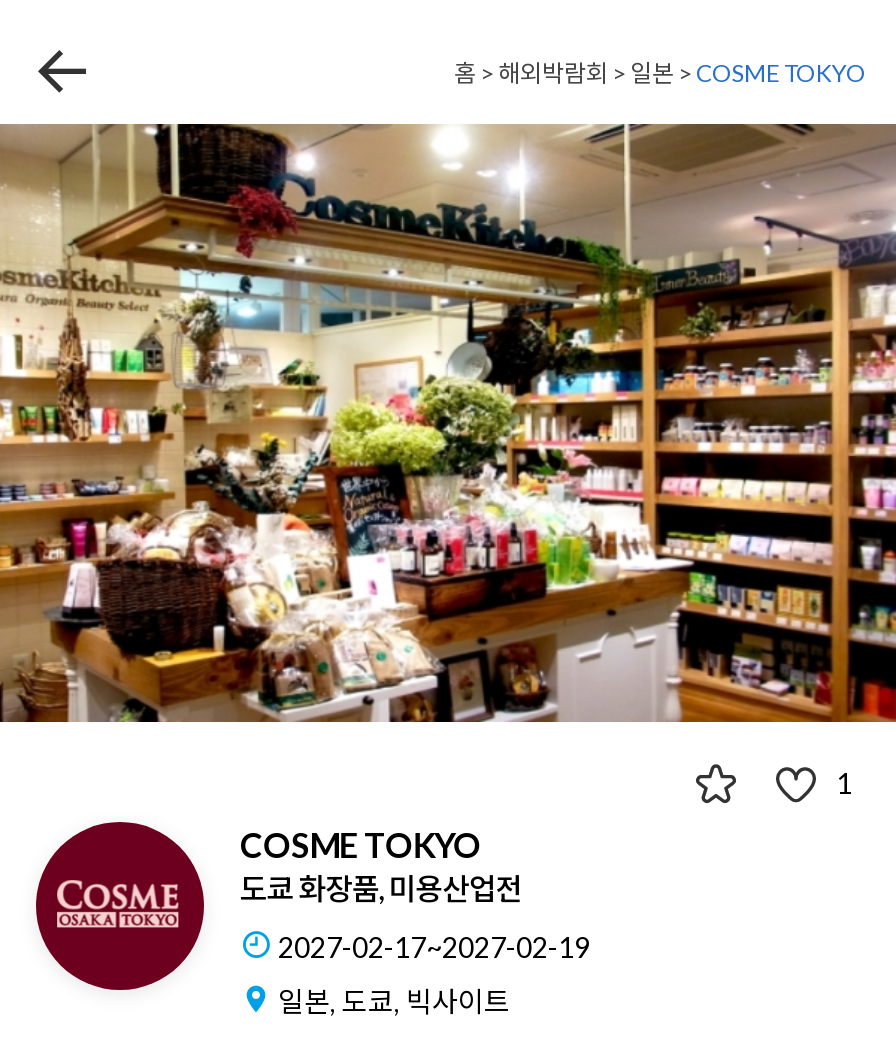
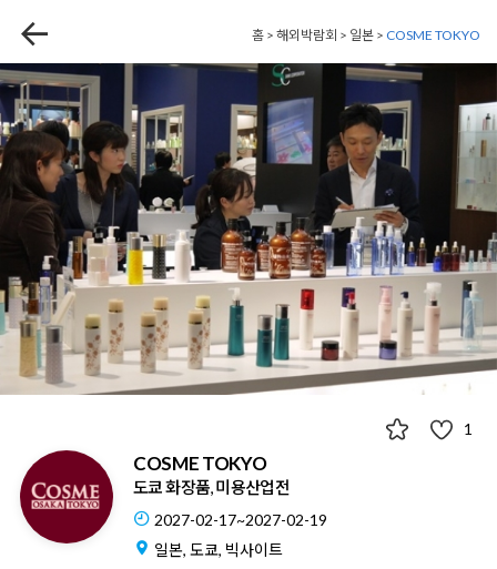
[6,122,890,724] [image] -> [3,62,494,395] [image]

